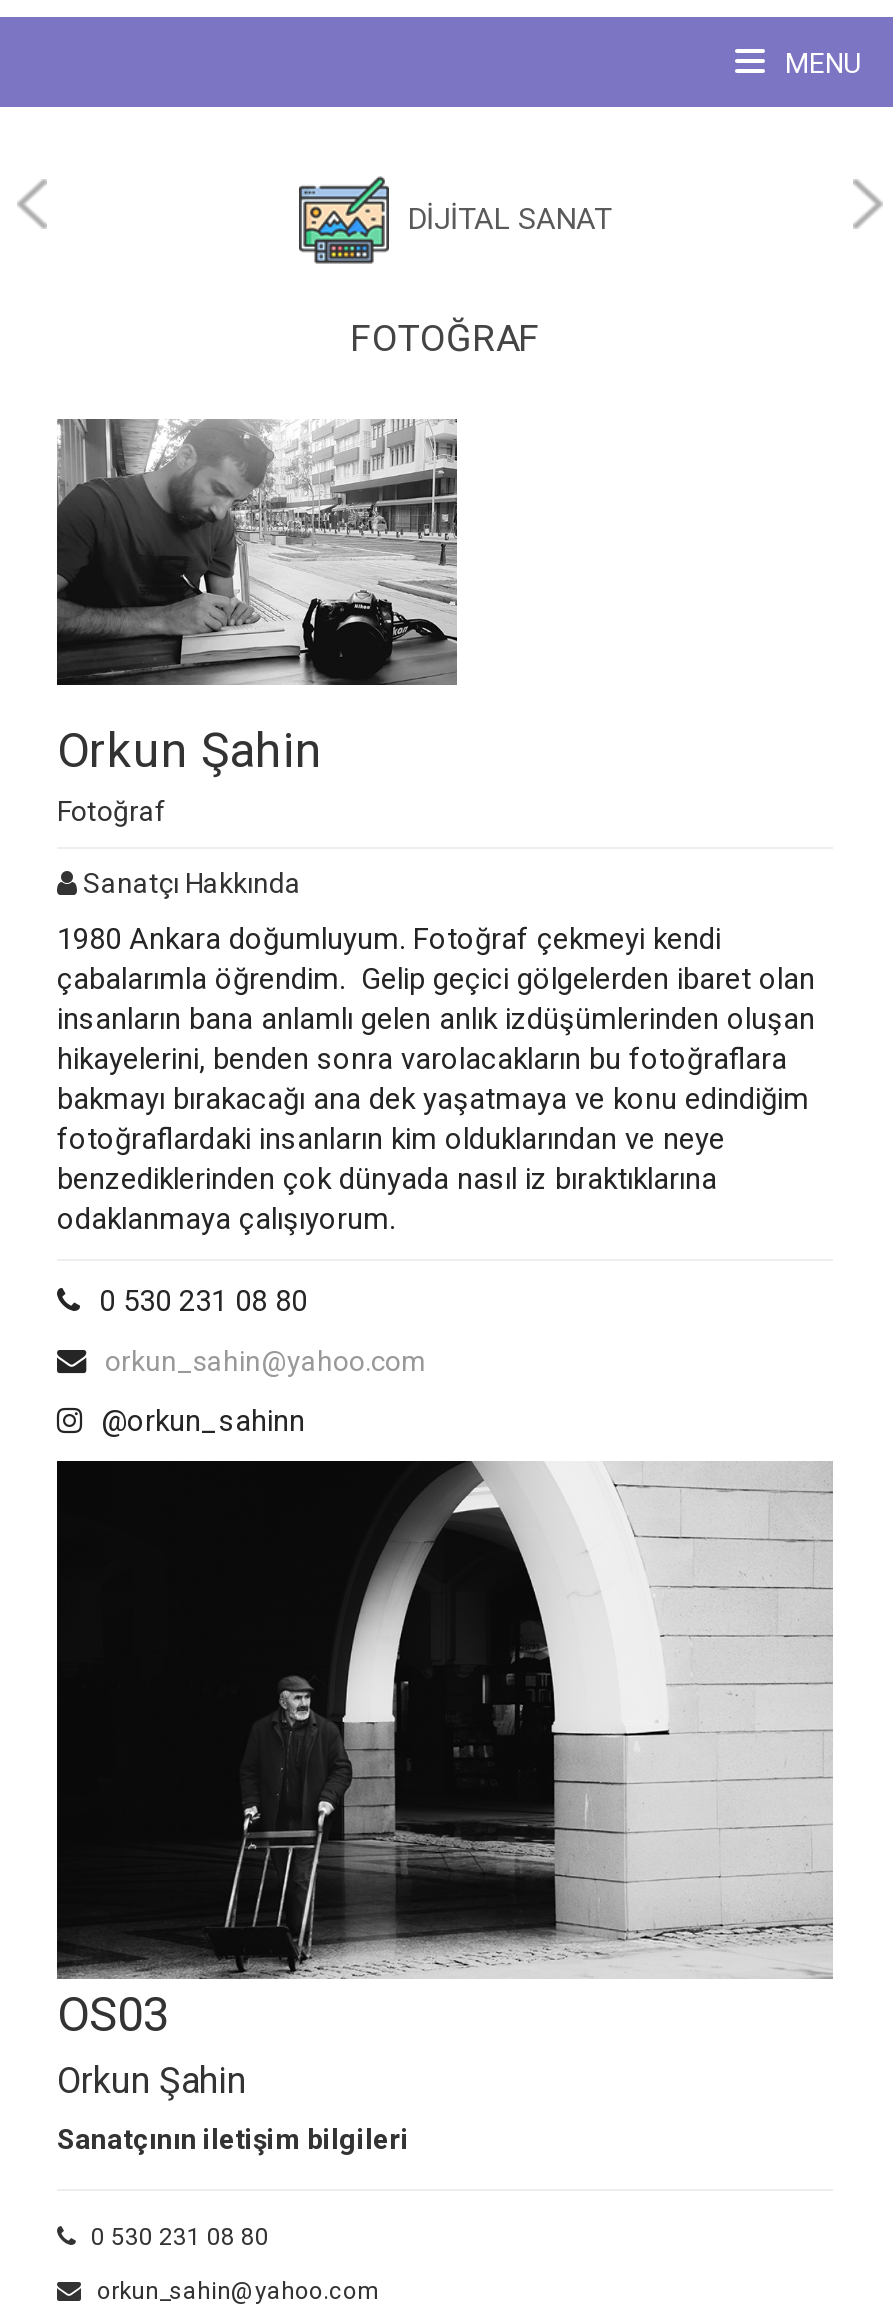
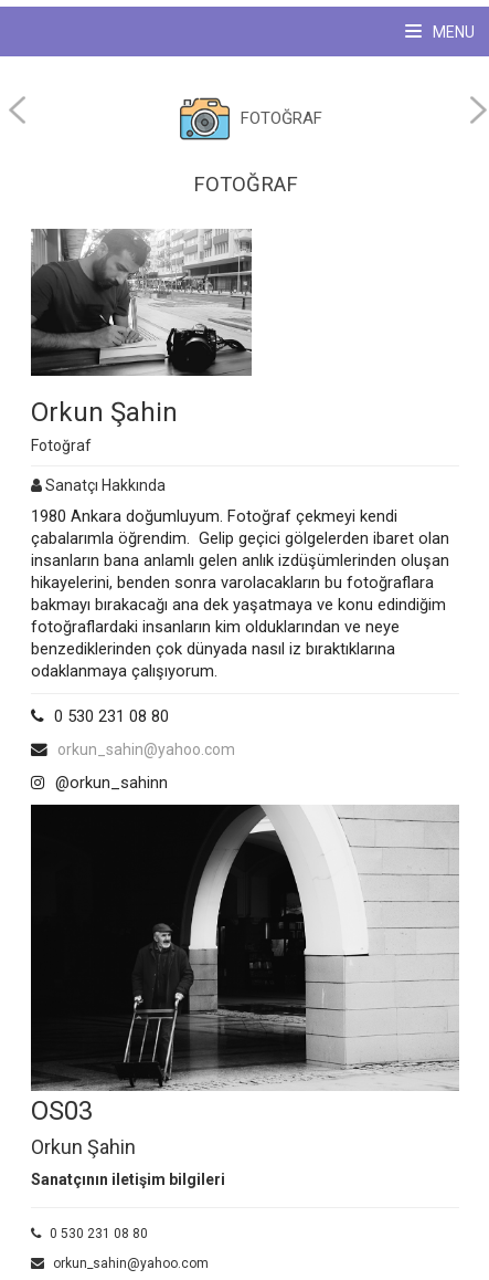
[297,175,612,265] [image] | DİJİTAL SANAT -> [164,95,322,143] [image] | FOTOĞRAF

